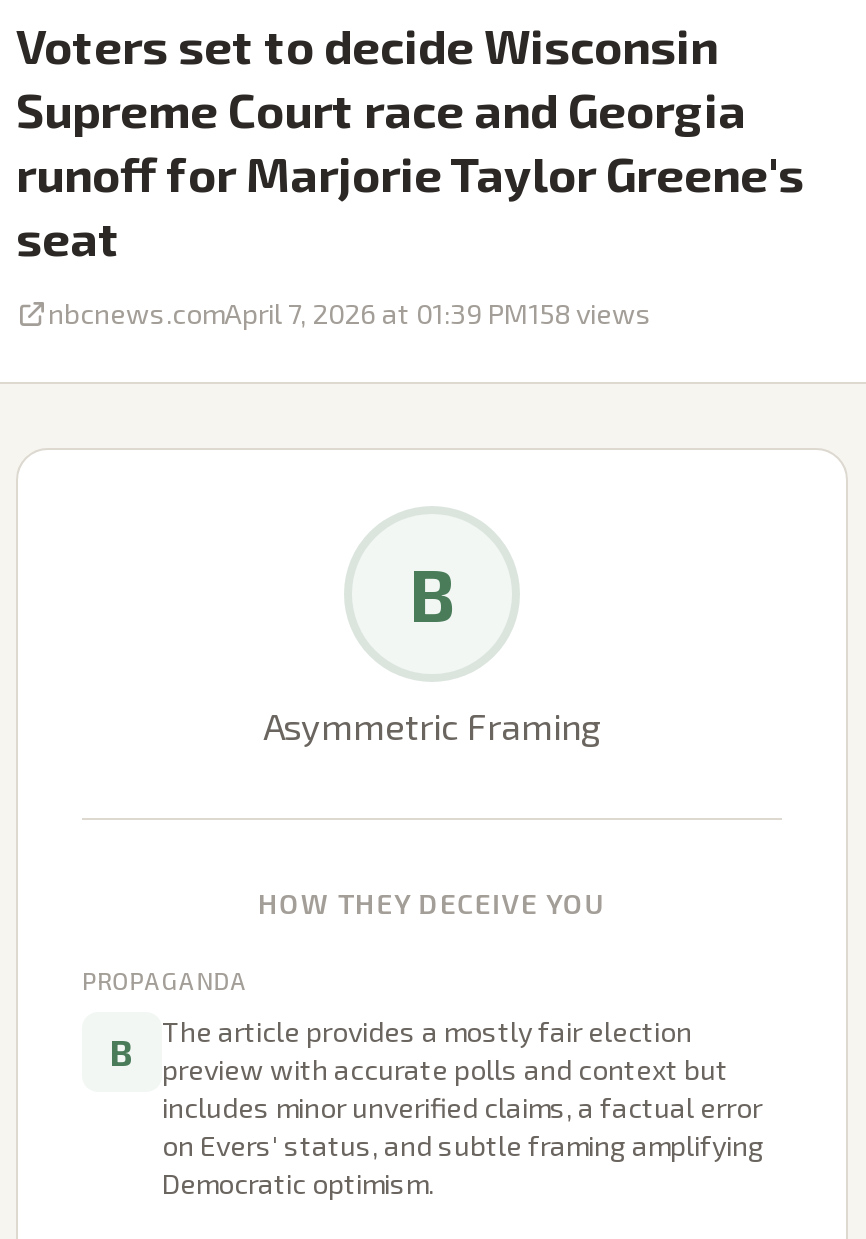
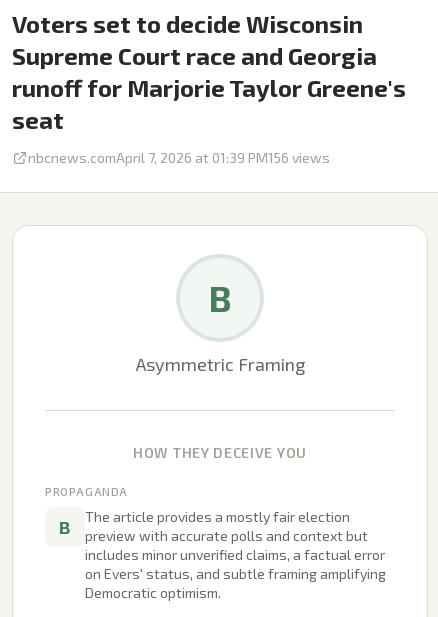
[48,296,652,330] nbcnews.comApril 7, 2026 at 01:39 PM158 views -> [28,149,330,166] nbcnews.comApril 7, 2026 at 01:39 PM156 views

